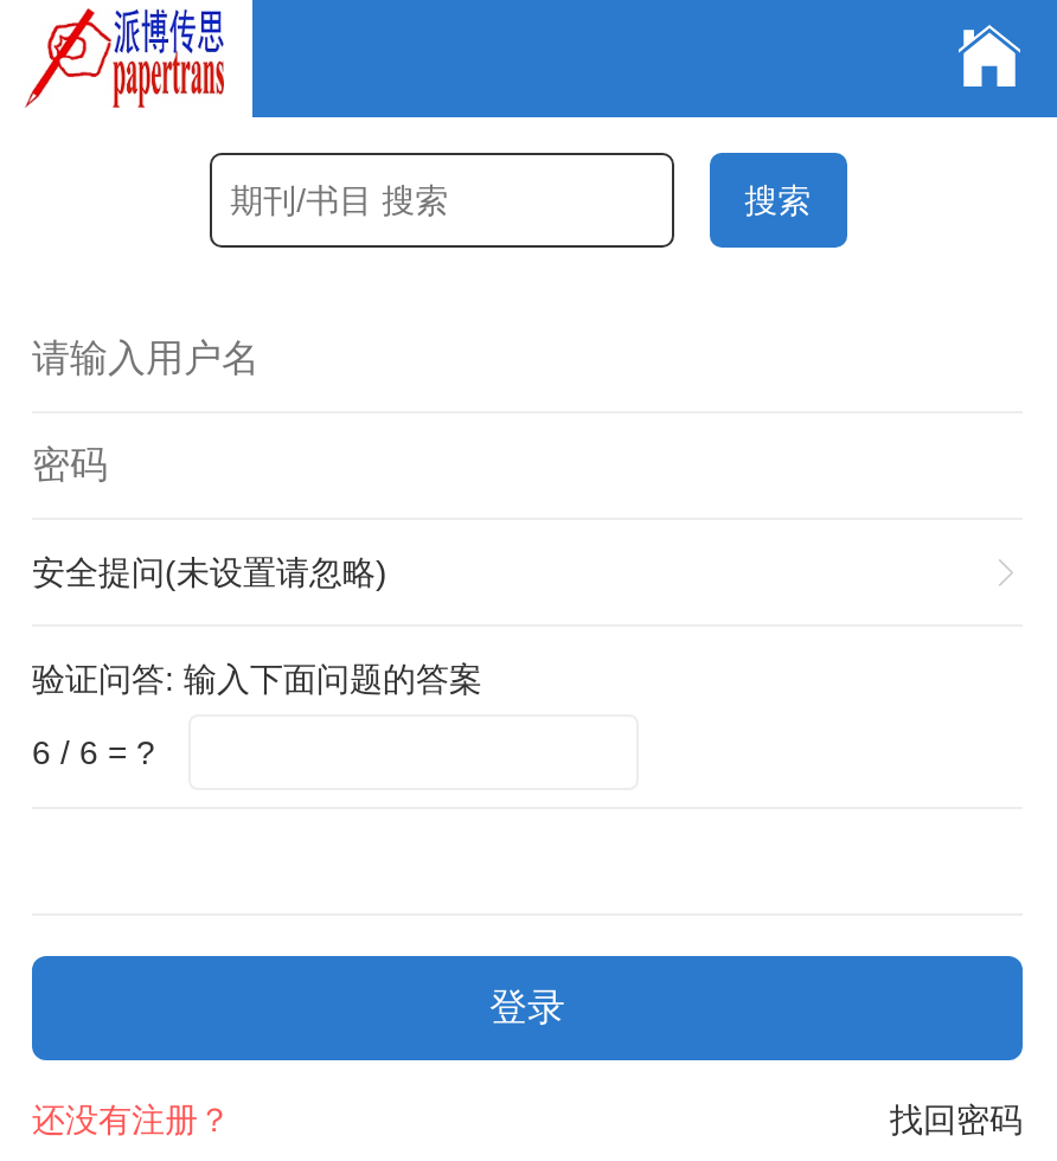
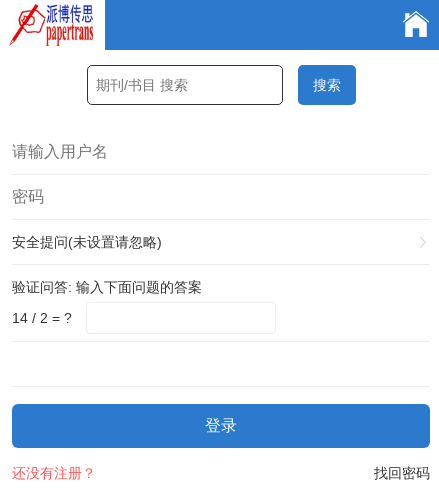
[32,733,155,771] 6 / 6 = ? -> [12,310,72,326] 14 / 2 = ?

